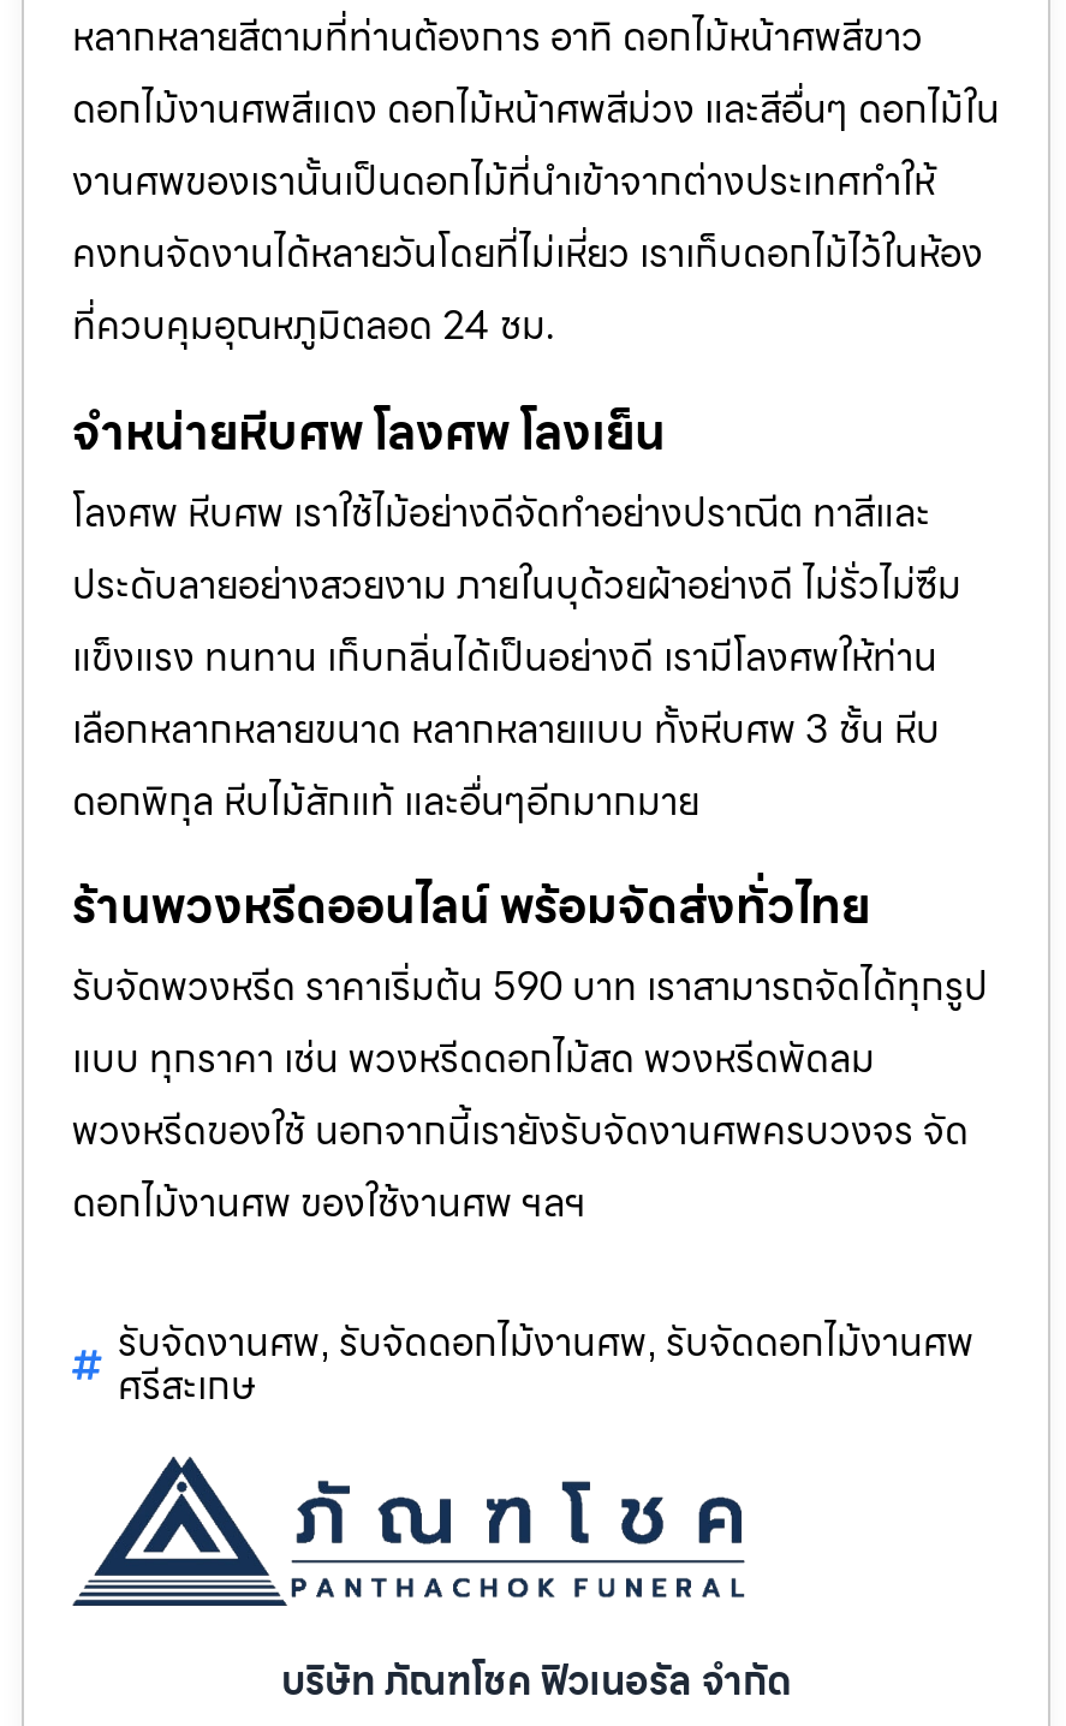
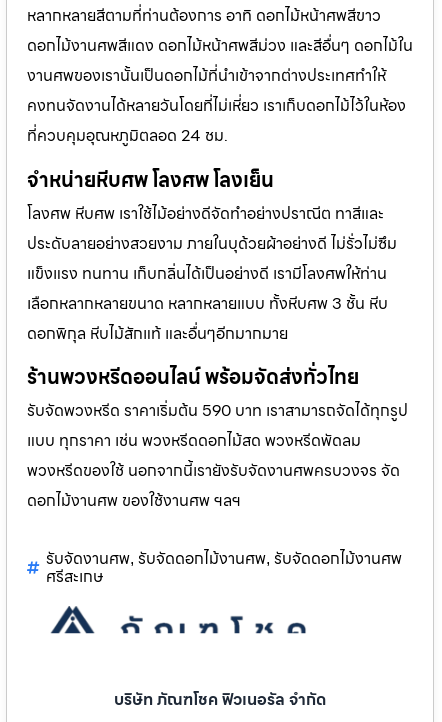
[72,1519,745,1608] [image] -> none

